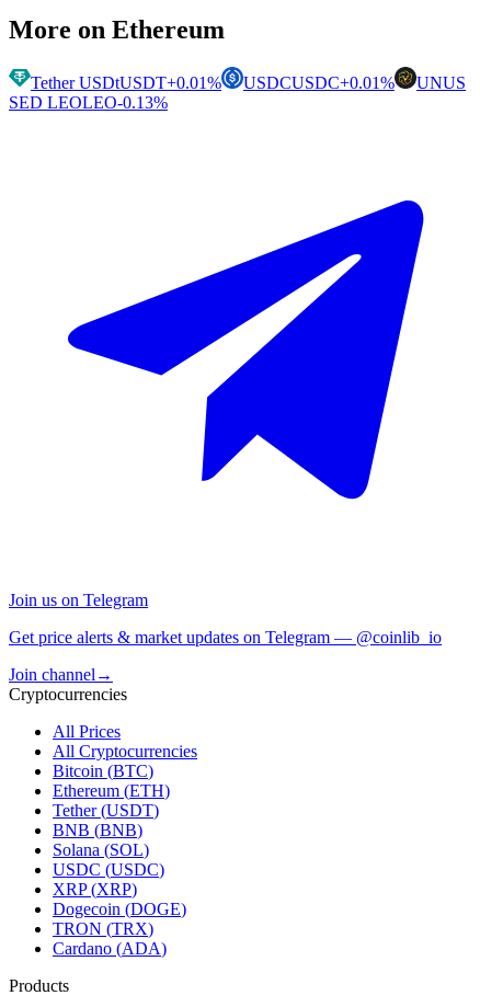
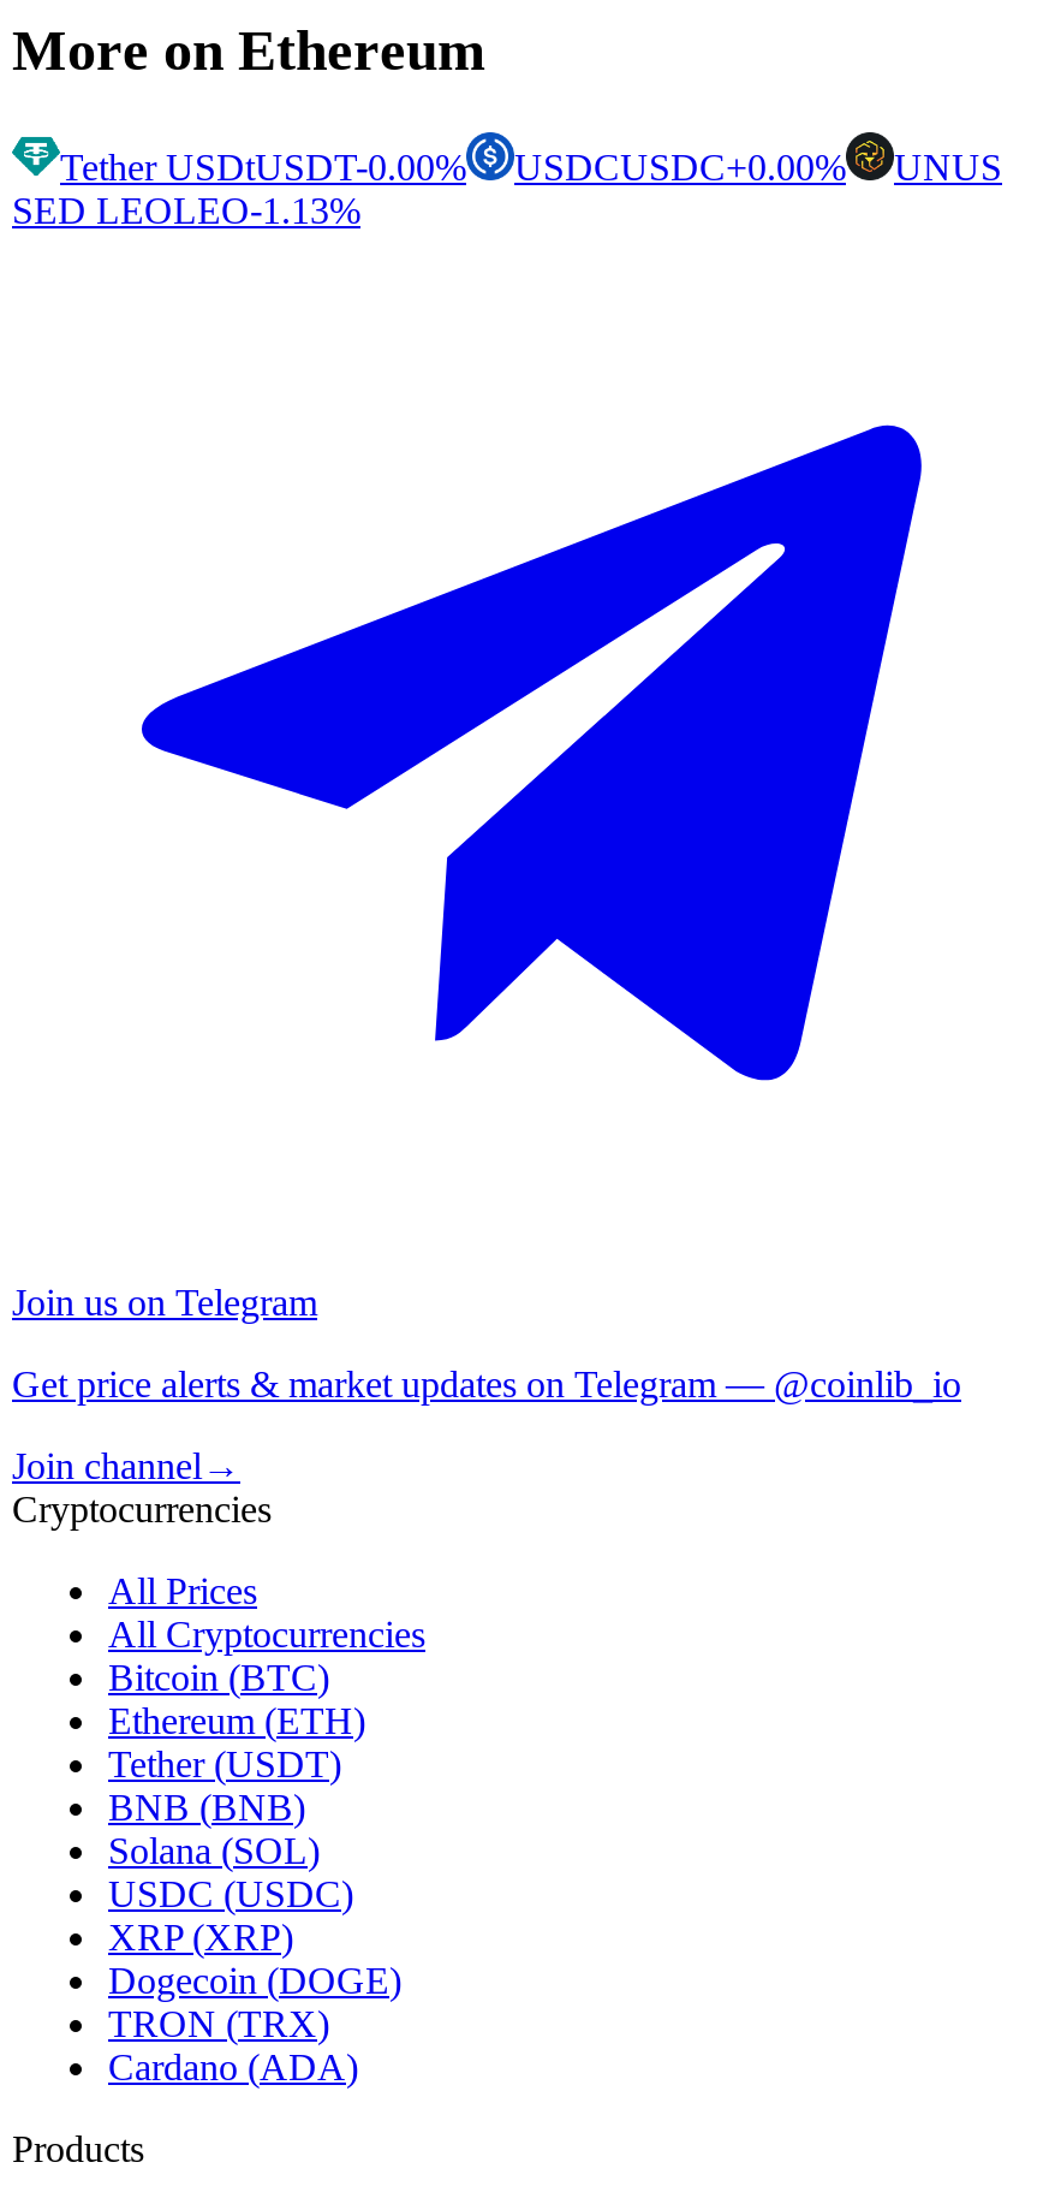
[31,74,221,92] Tether USDtUSDT+0.01% -> [60,147,466,188] Tether USDtUSDT-0.00%
[243,74,395,92] USDCUSDC+0.01% -> [514,147,846,188] USDCUSDC+0.00%
[9,93,168,112] SED LEOLEO-0.13% -> [12,190,360,231] SED LEOLEO-1.13%

